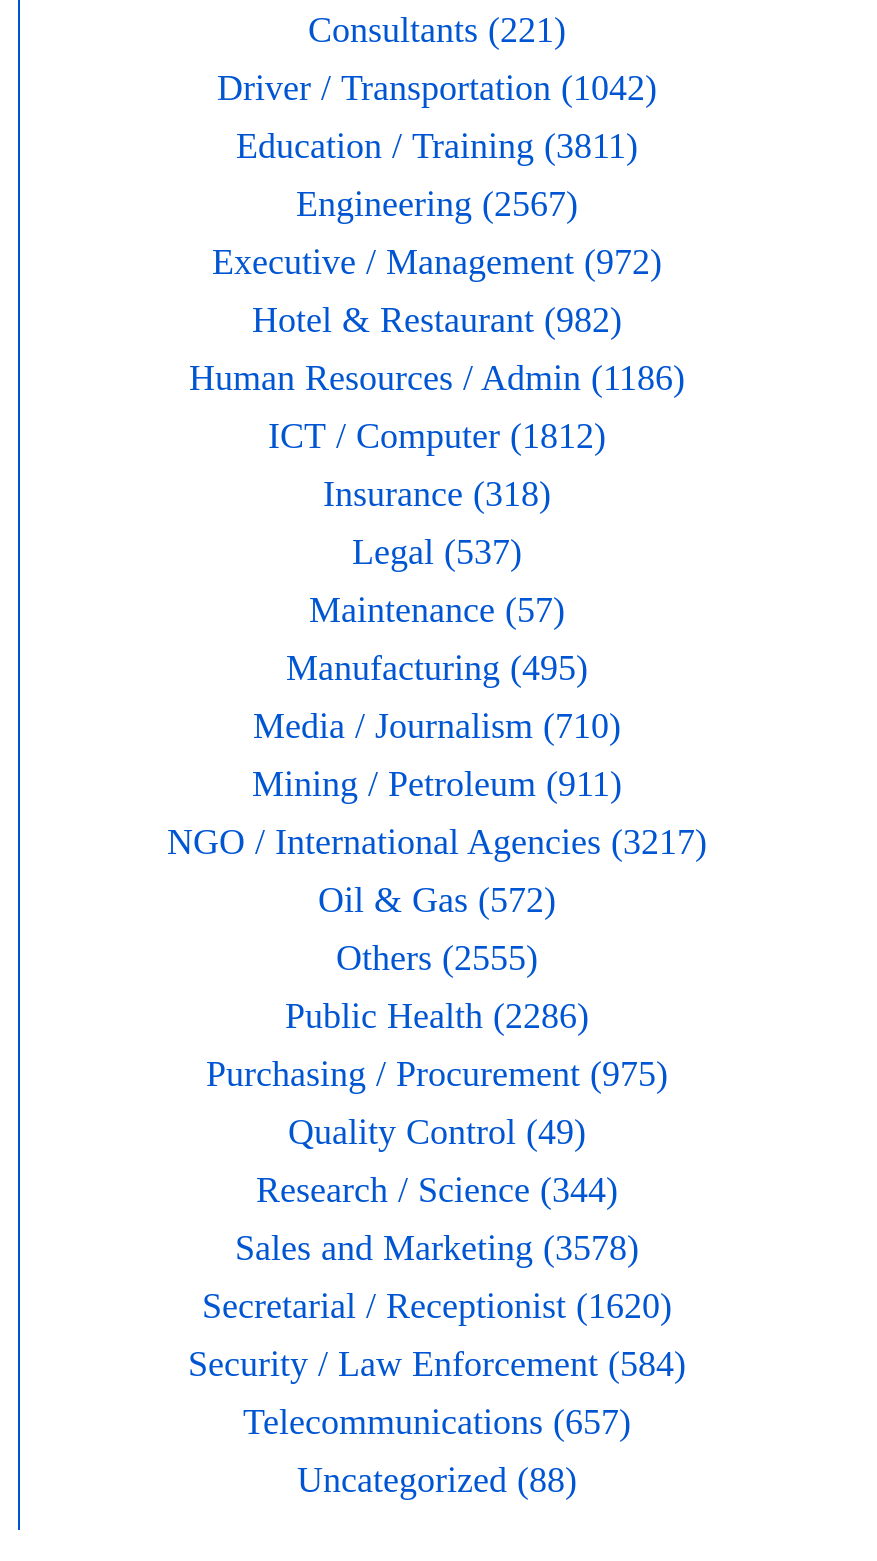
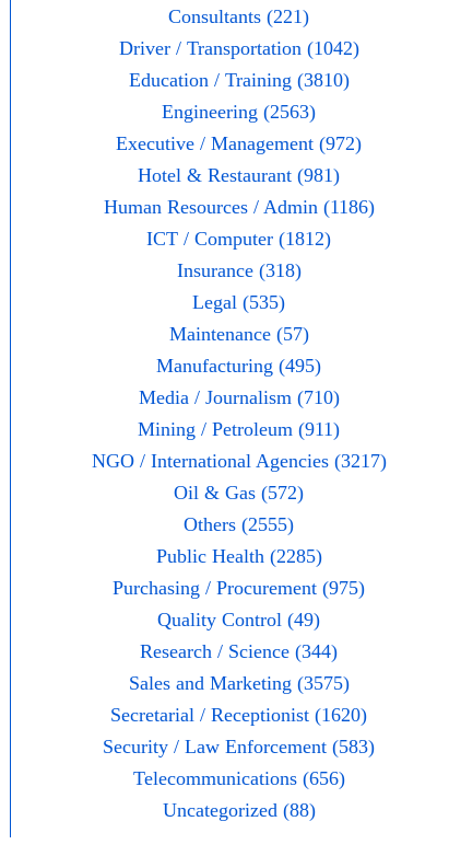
[236,126,638,166] Education / Training (3811) -> [128,69,349,91] Education / Training (3810)
[296,184,578,224] Engineering (2567) -> [162,101,316,123] Engineering (2563)
[252,300,622,340] Hotel & Restaurant (982) -> [138,164,340,186] Hotel & Restaurant (981)
[352,532,522,572] Legal (537) -> [192,291,285,313] Legal (535)
[285,996,589,1036] Public Health (2286) -> [156,545,322,567] Public Health (2285)
[235,1228,639,1268] Sales and Marketing (3578) -> [128,672,349,694] Sales and Marketing (3575)
[188,1344,686,1384] Security / Law Enforcement (584) -> [103,736,375,758] Security / Law Enforcement (583)
[243,1402,631,1442] Telecommunications (657) -> [133,767,345,789] Telecommunications (656)

